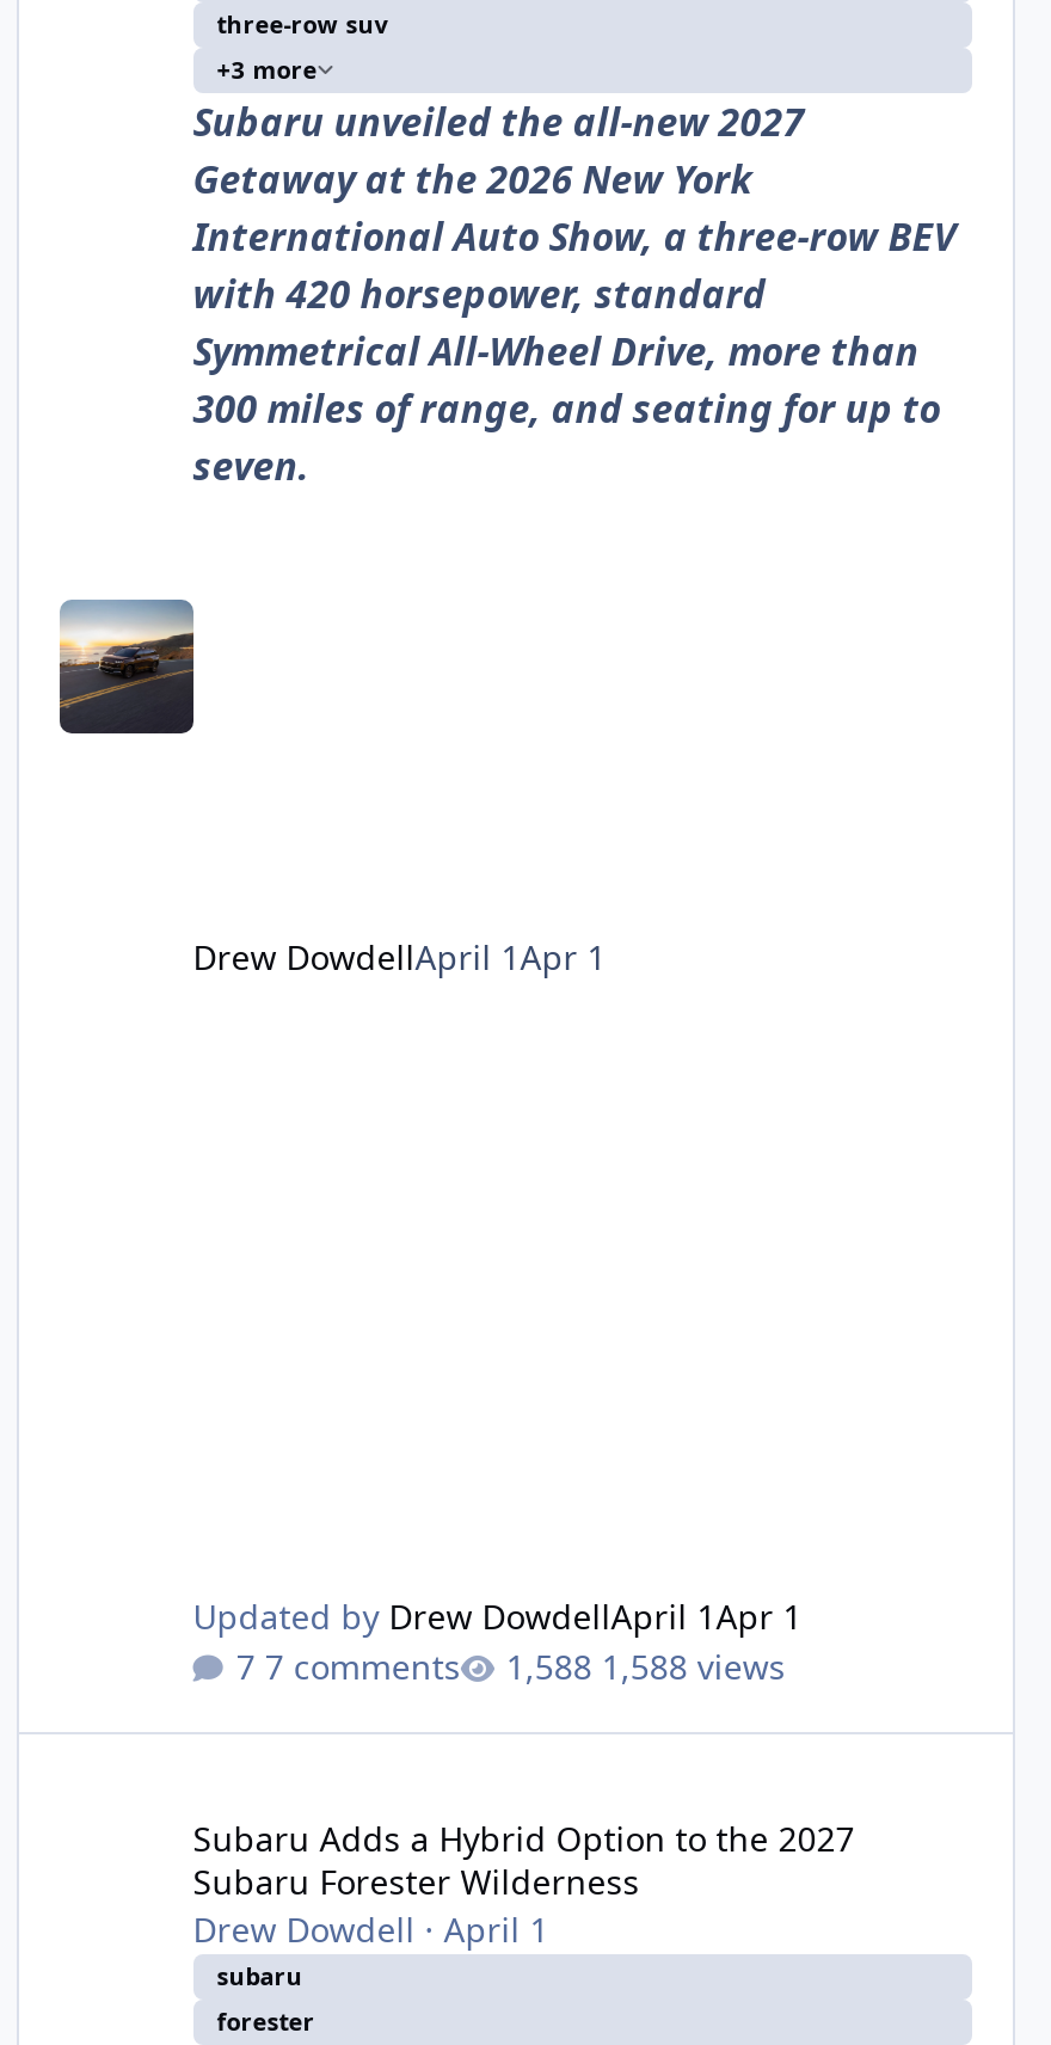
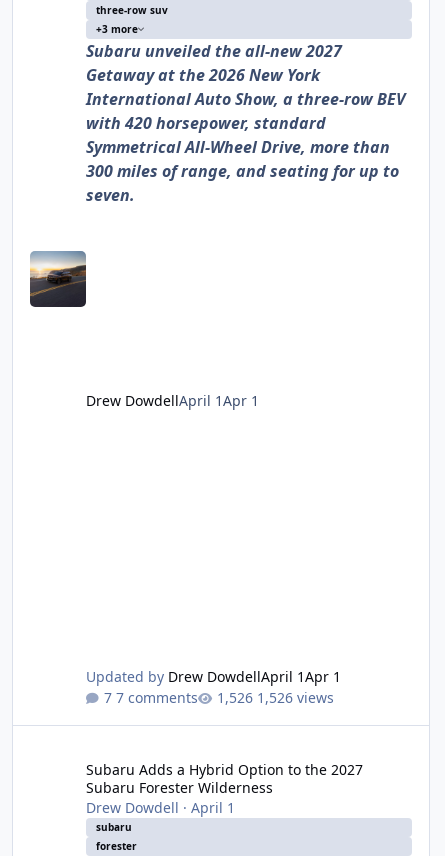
[602,1644,786,1690] 1,588 views -> [257,688,334,707] 1,526 views

